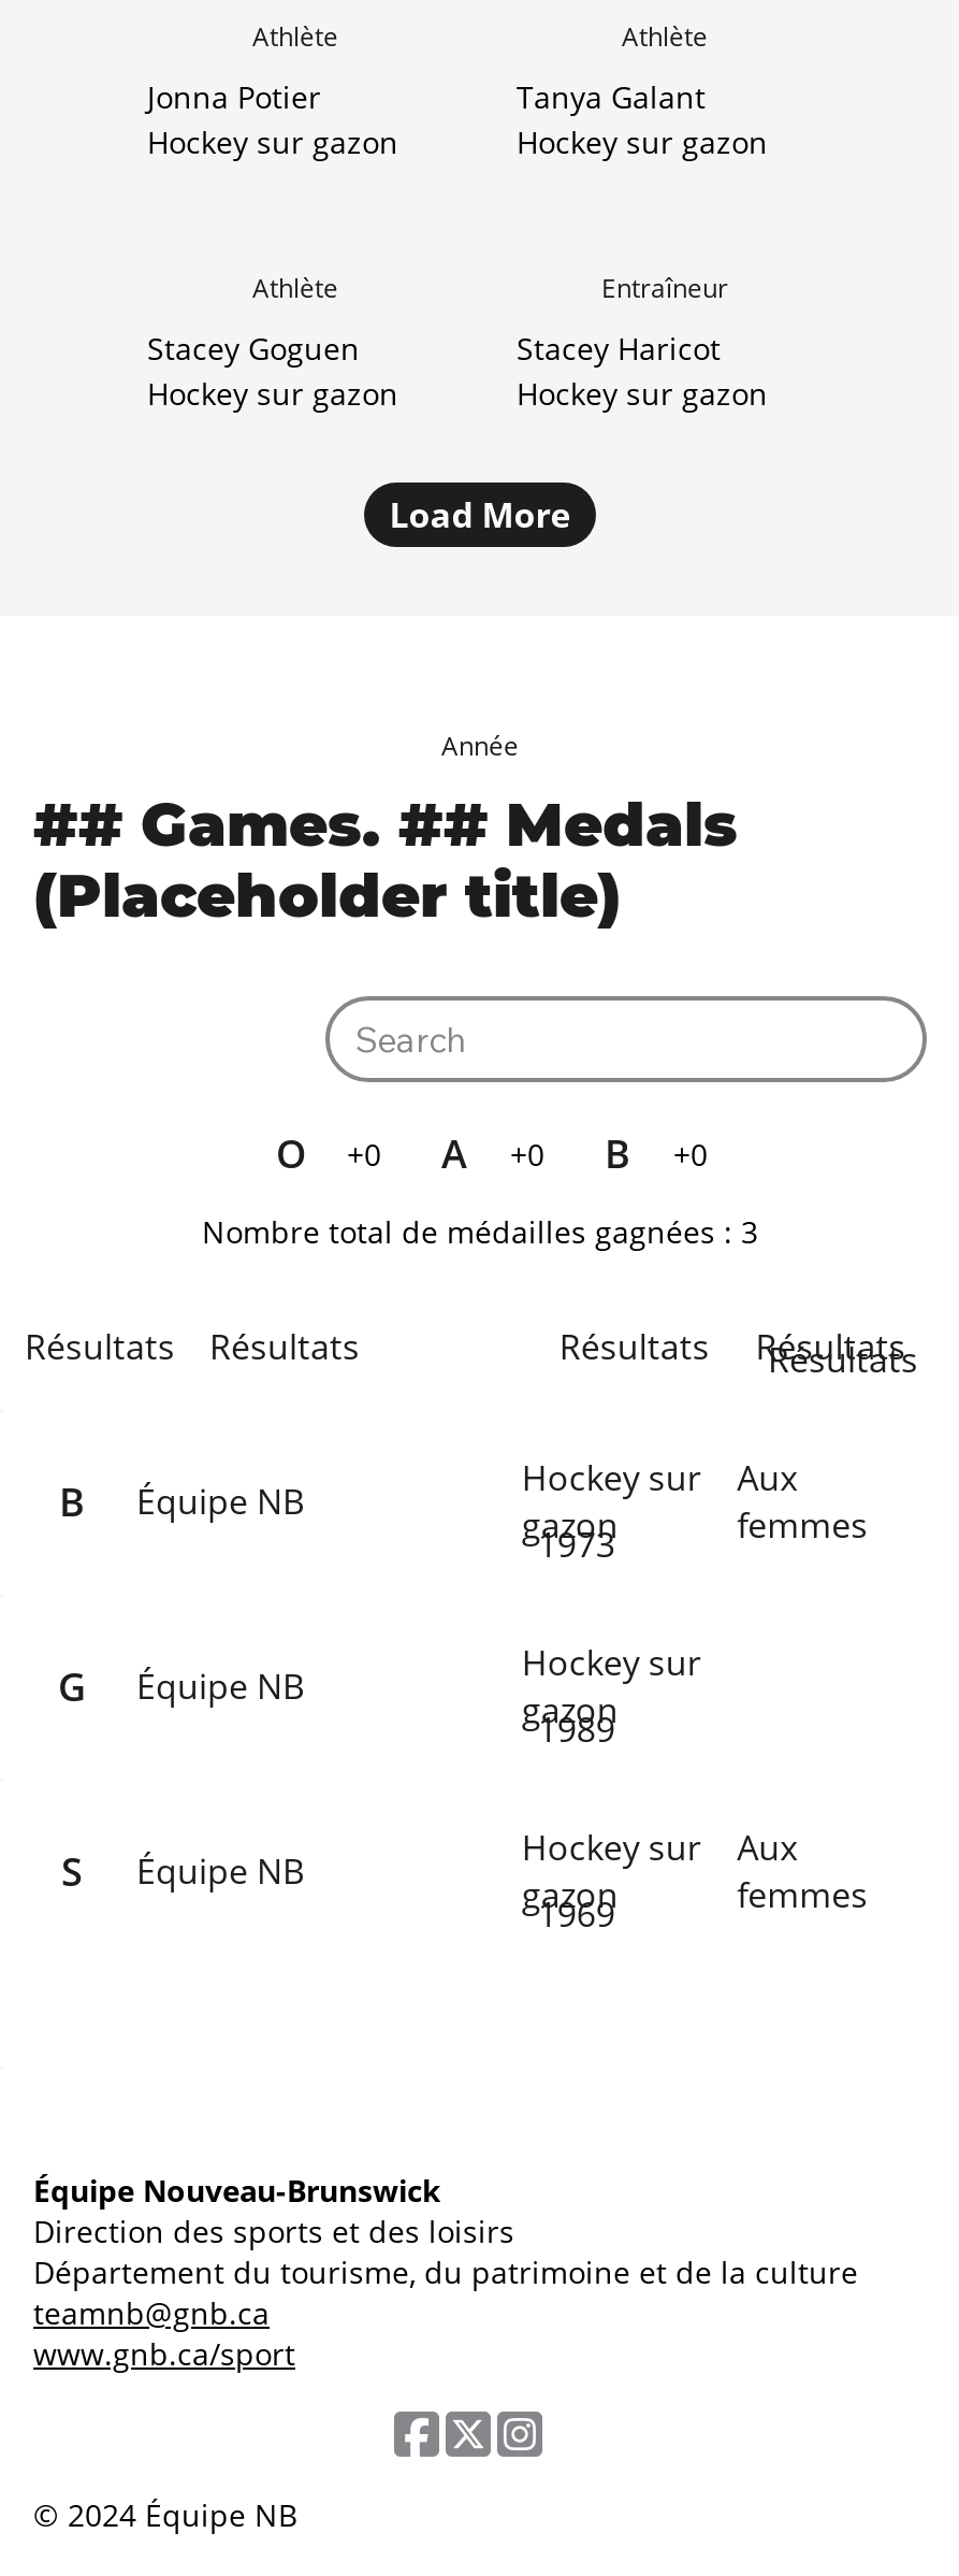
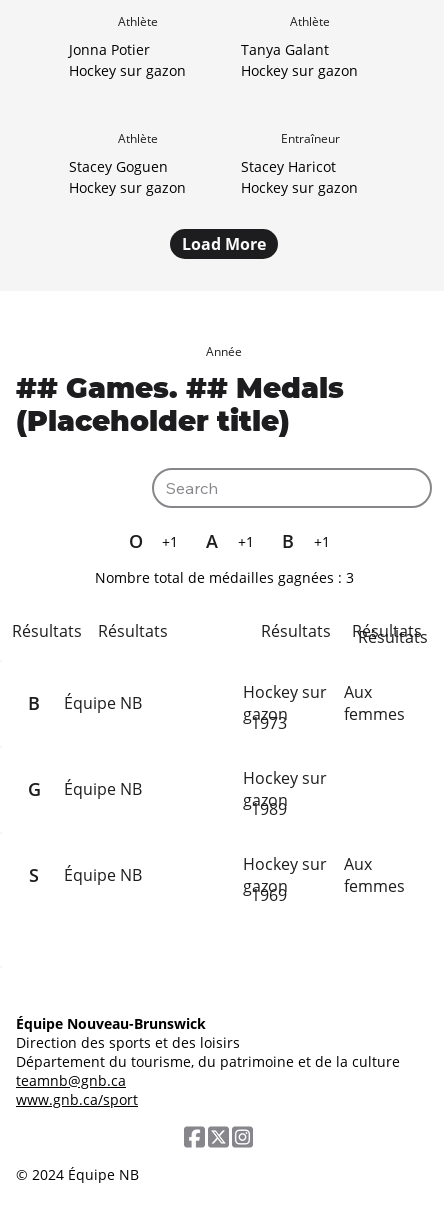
[347,1134,381,1175] +0 -> [162,532,178,551] +1
[510,1134,544,1175] +0 -> [238,532,254,551] +1
[673,1134,708,1175] +0 -> [314,532,330,551] +1

